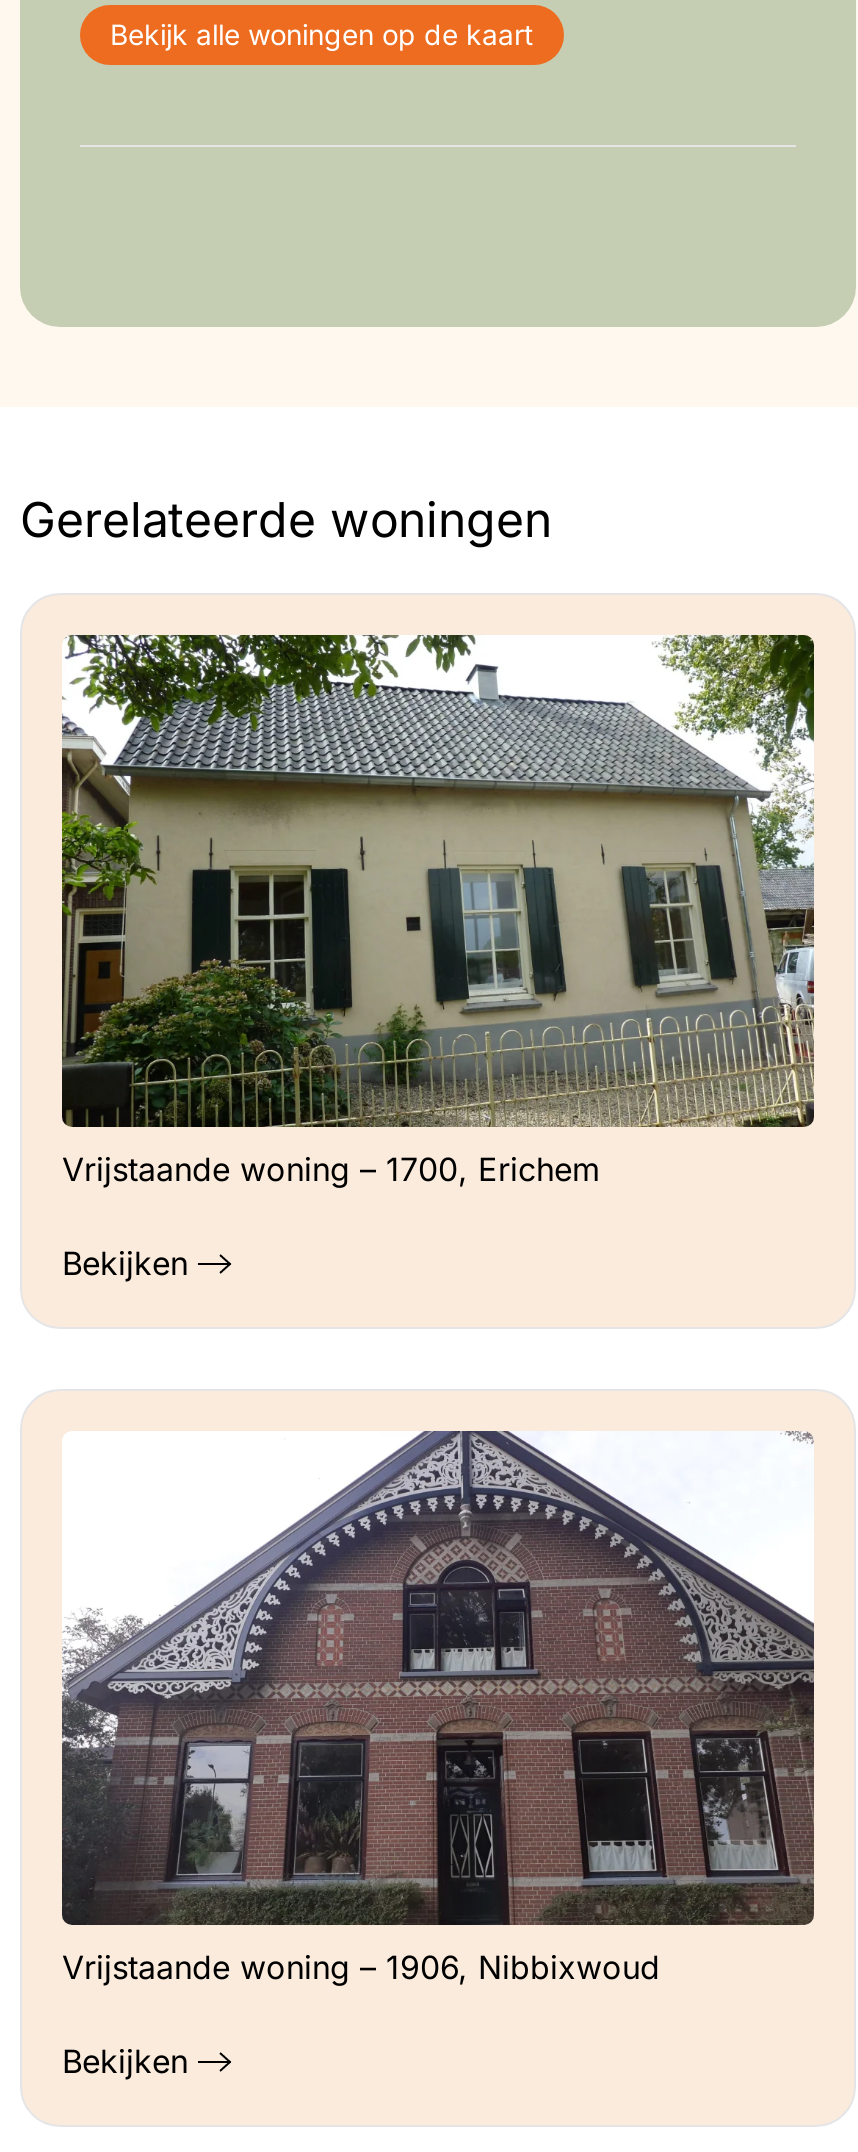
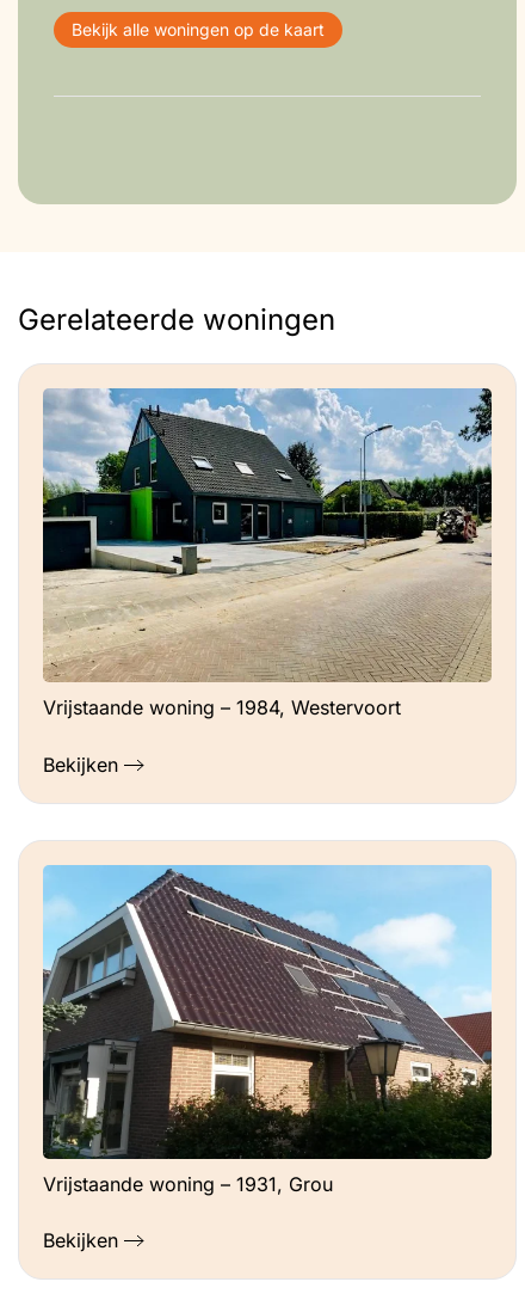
[60,633,816,1189] [image] | Vrijstaande woning – 1700, Erichem -> [42,387,493,720] [image] | Vrijstaande woning – 1984, Westervoort
[62,1429,816,1986] [image] | Vrijstaande woning – 1906, Nibbixwoud -> [42,864,492,1196] [image] | Vrijstaande woning – 1931, Grou

